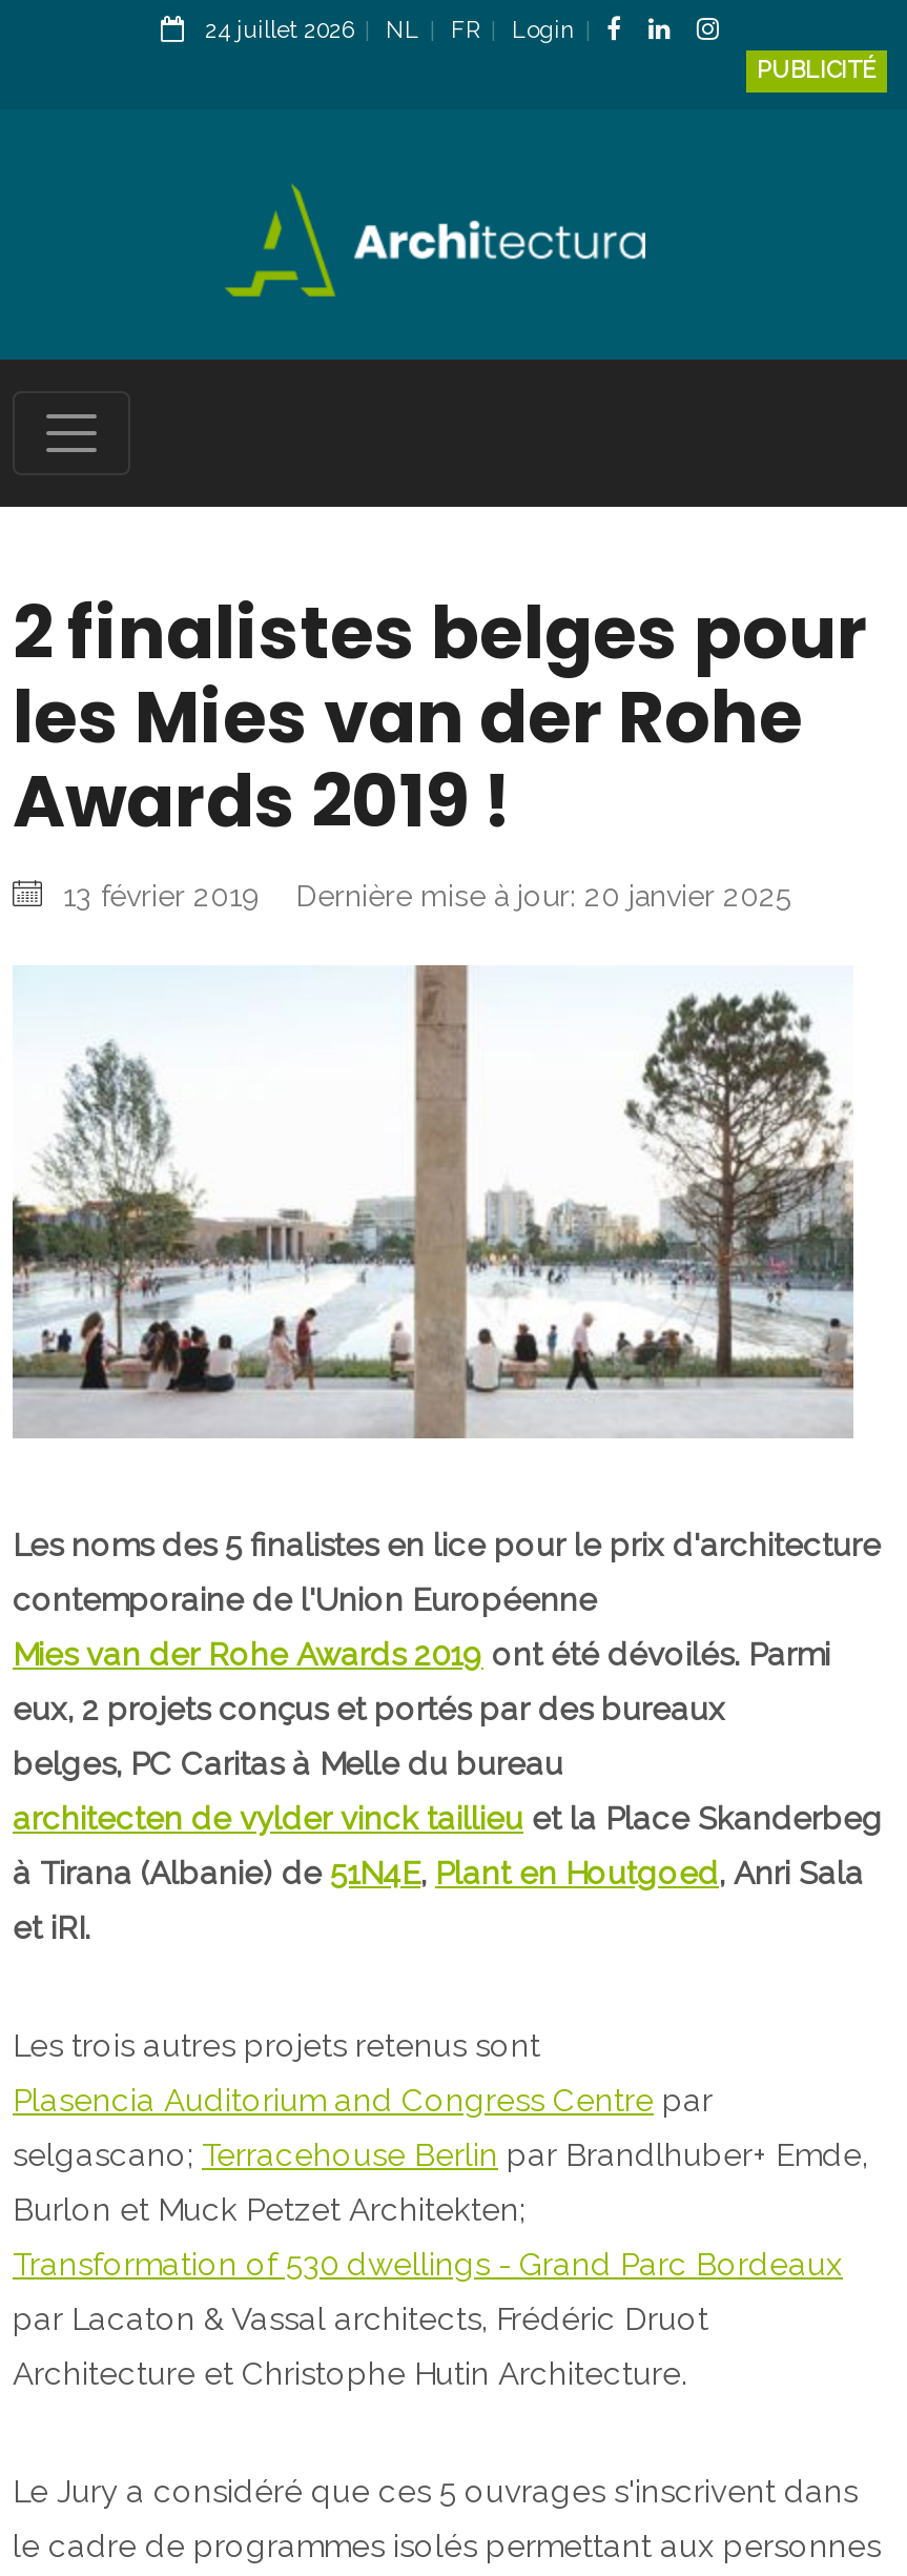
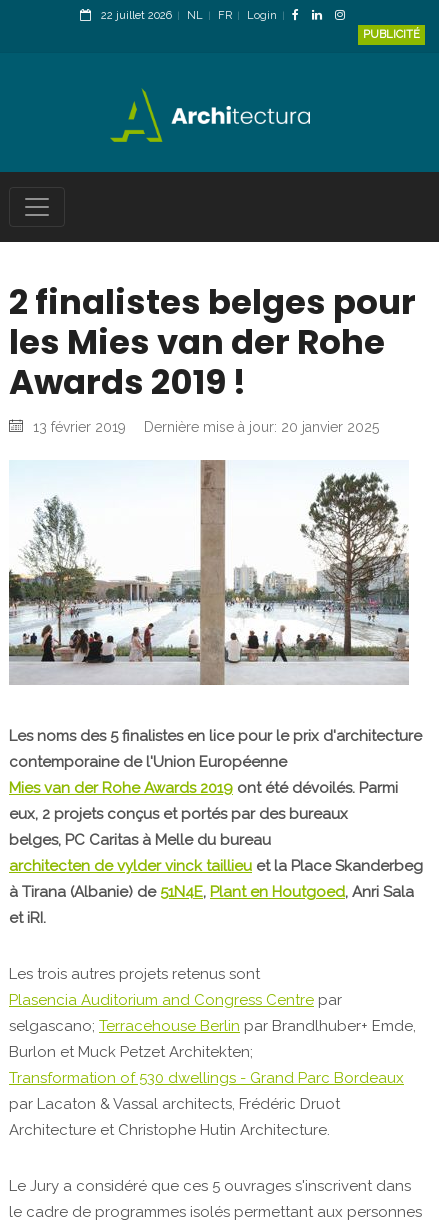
[205,17,575,44] 24 juillet 2026 NL FR Login -> [100,9,276,22] 22 juillet 2026 NL FR Login

